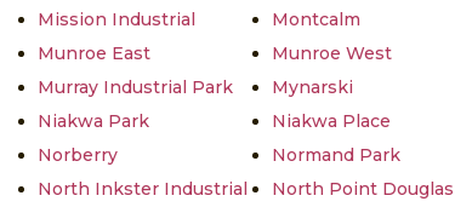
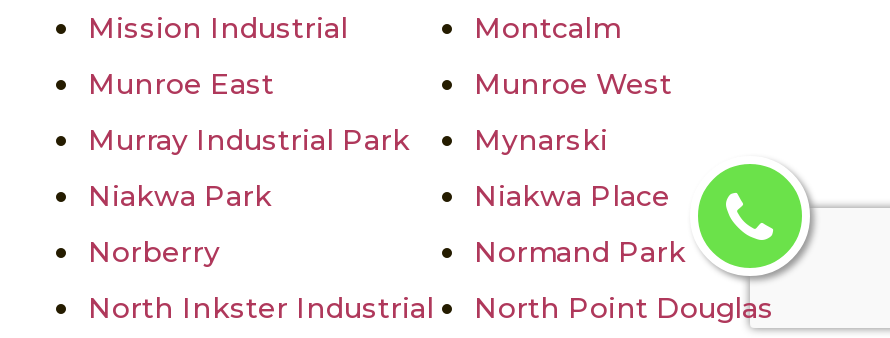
none -> [696,162,884,286] [image]

